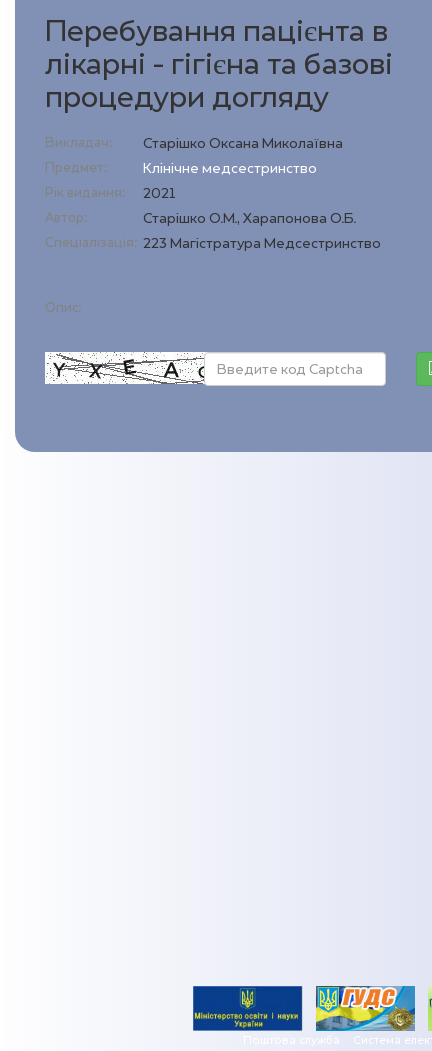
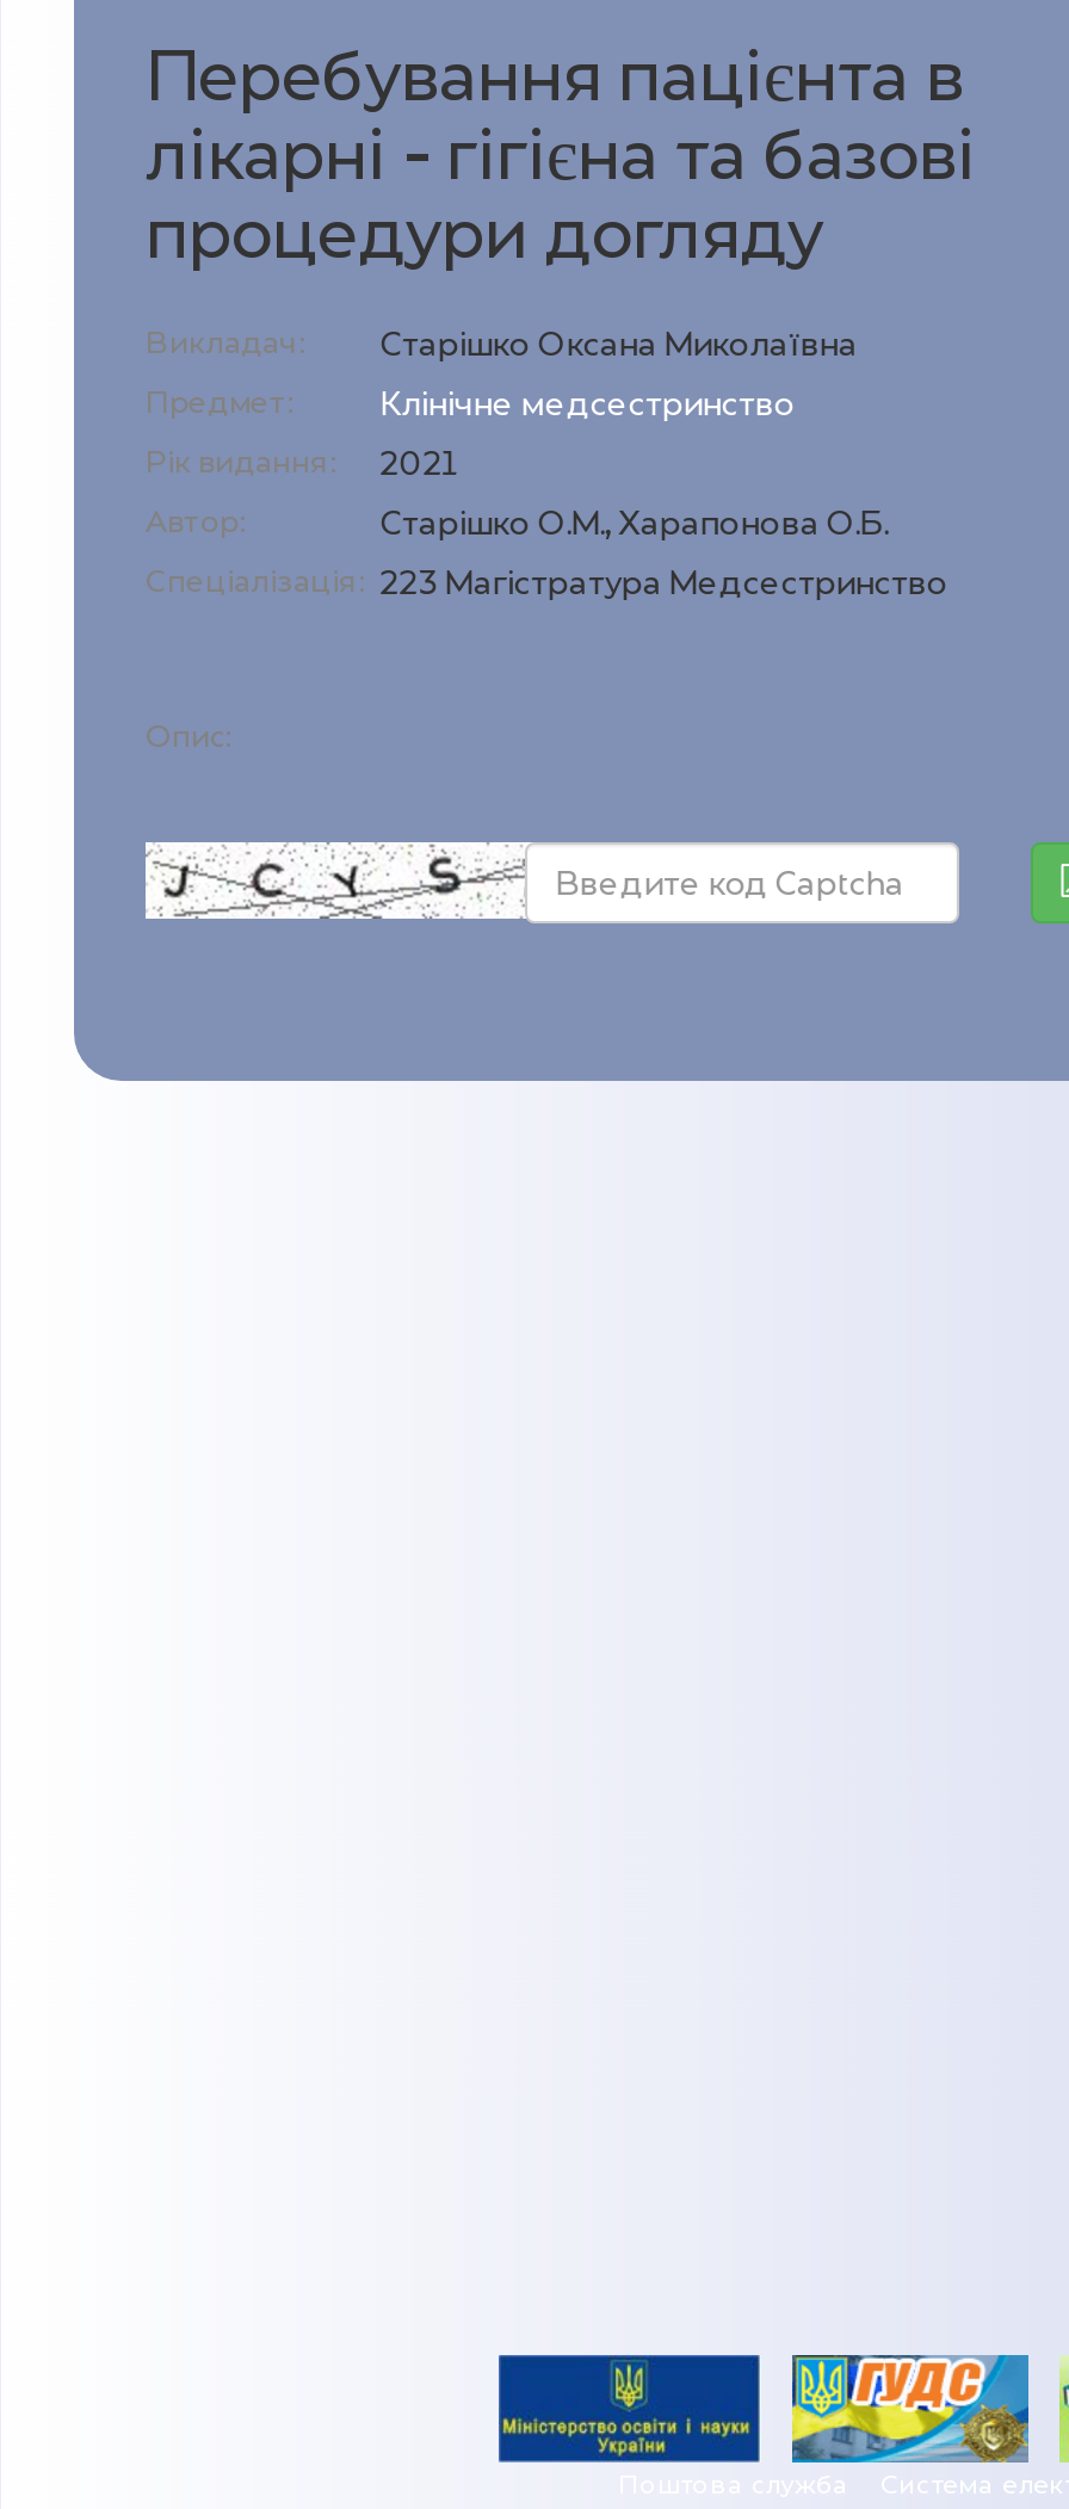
[49,352,205,385] [image] -> [153,845,525,921] [image]

